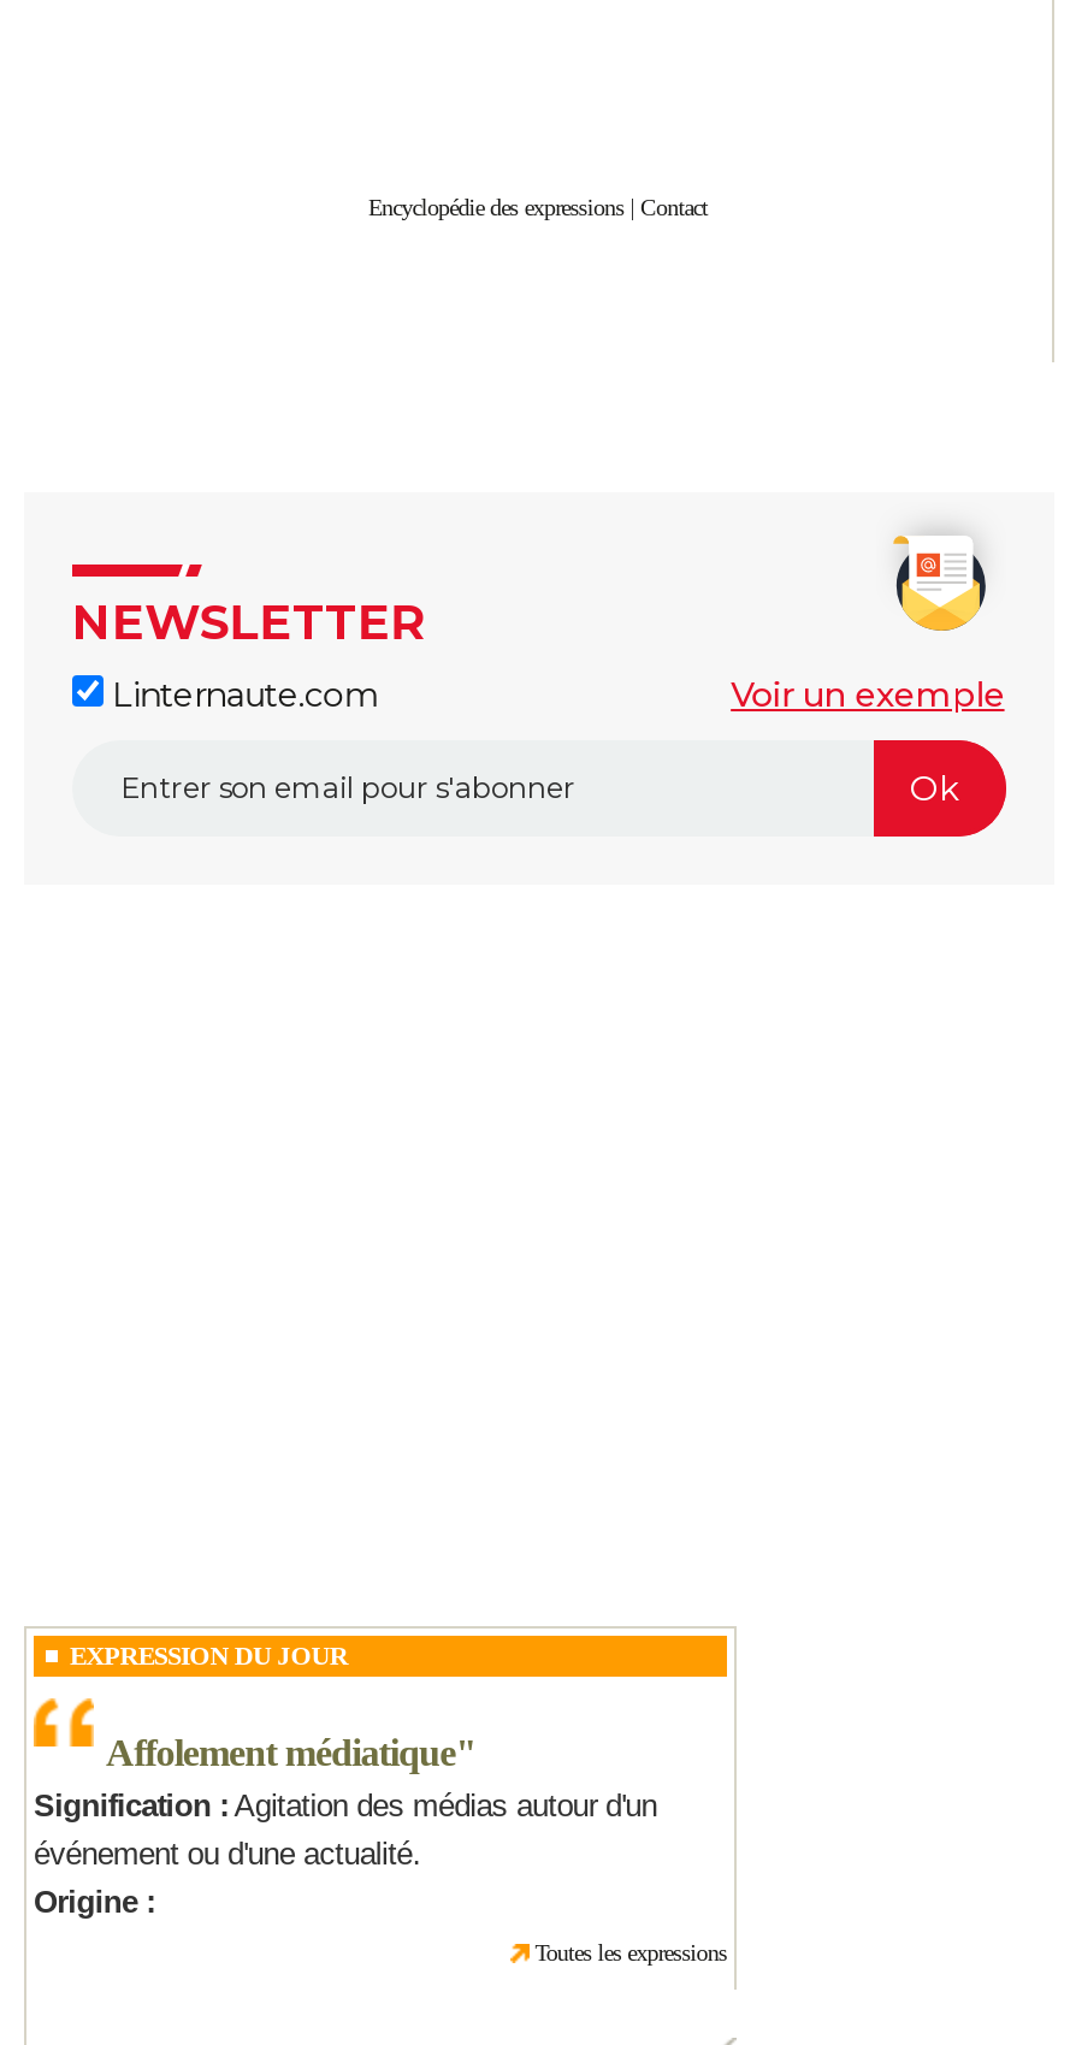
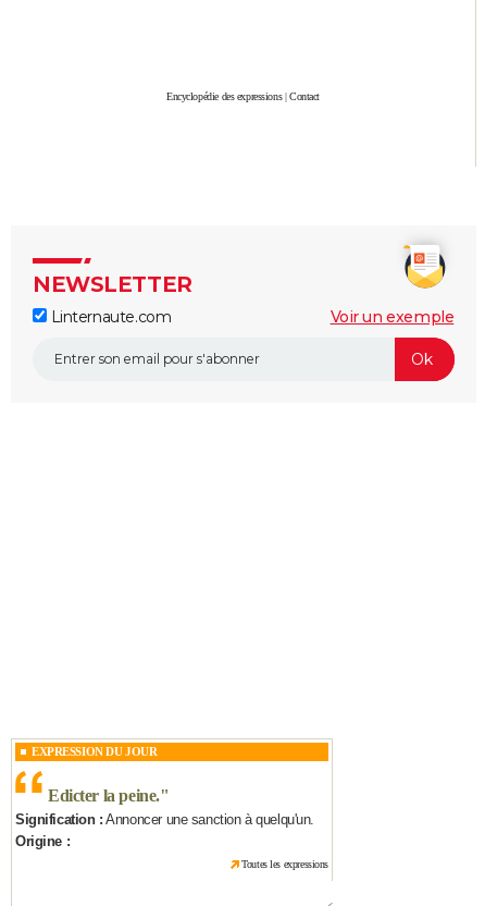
[34,1732,657,1872] Affolement médiatique" | Signification : Agitation des médias autour d'un | événement ou d'une actualité. -> [15,786,314,828] Edicter la peine. " | Signification : Annoncer une sanction à quelqu'un.

